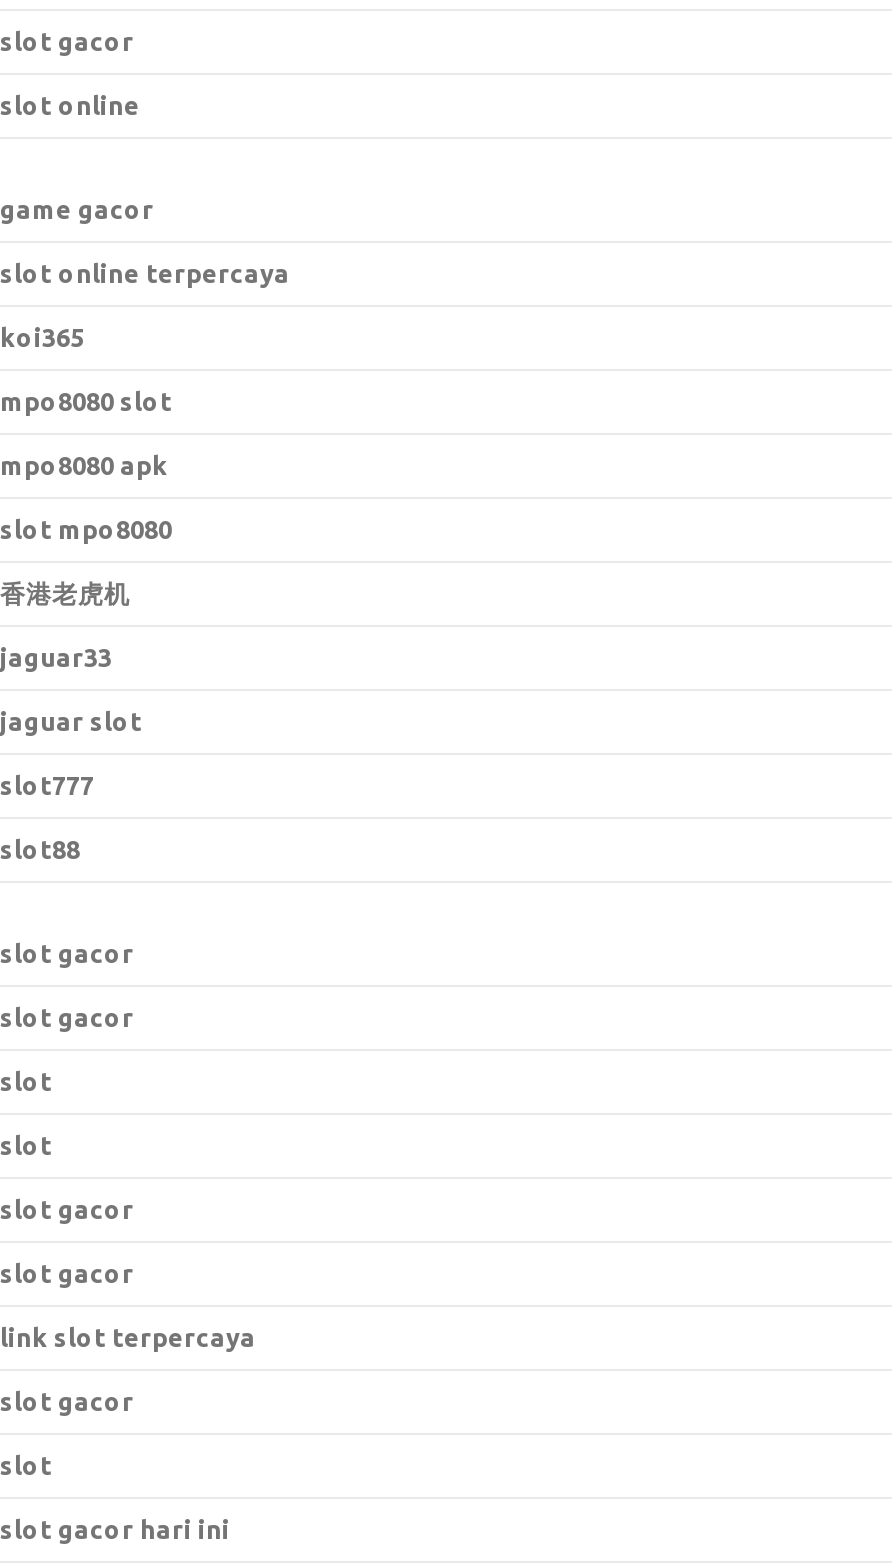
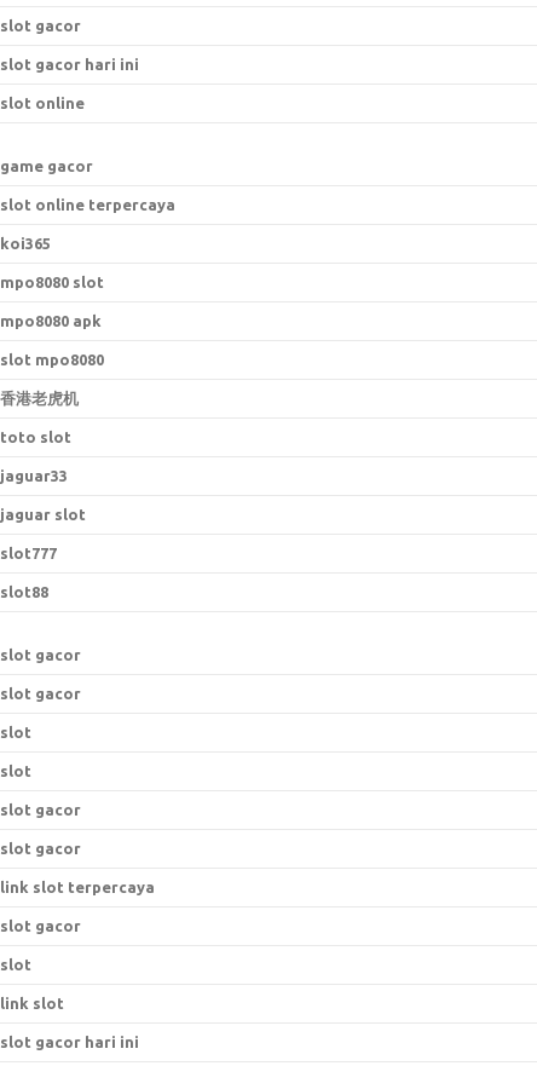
none -> [0,56,139,73] slot gacor hari ini
none -> [0,428,71,445] toto slot
none -> [0,995,64,1012] link slot

